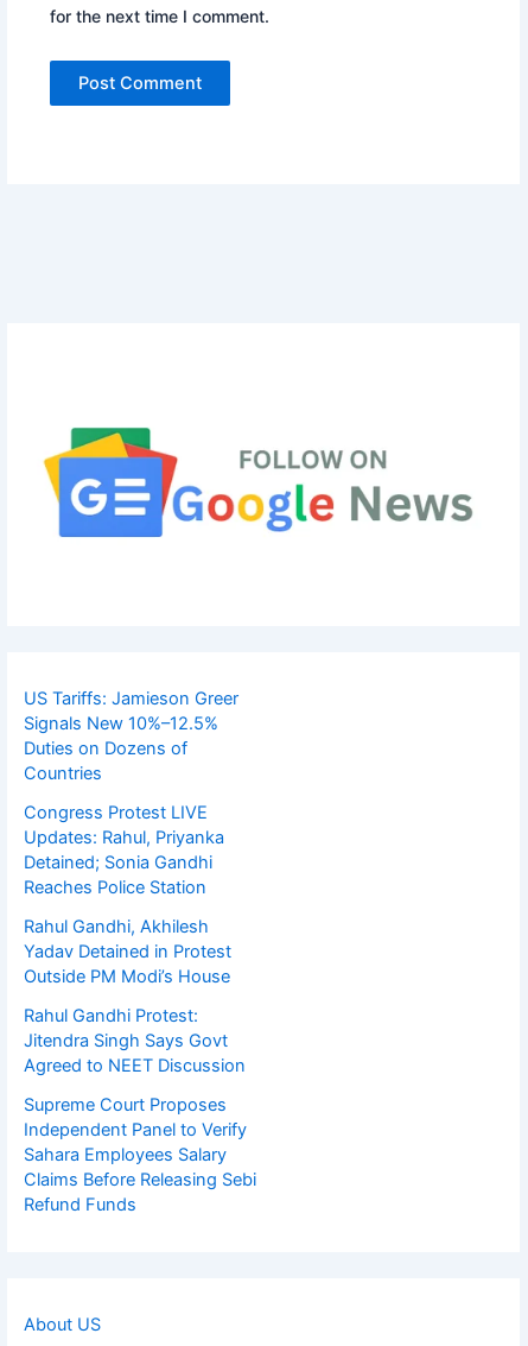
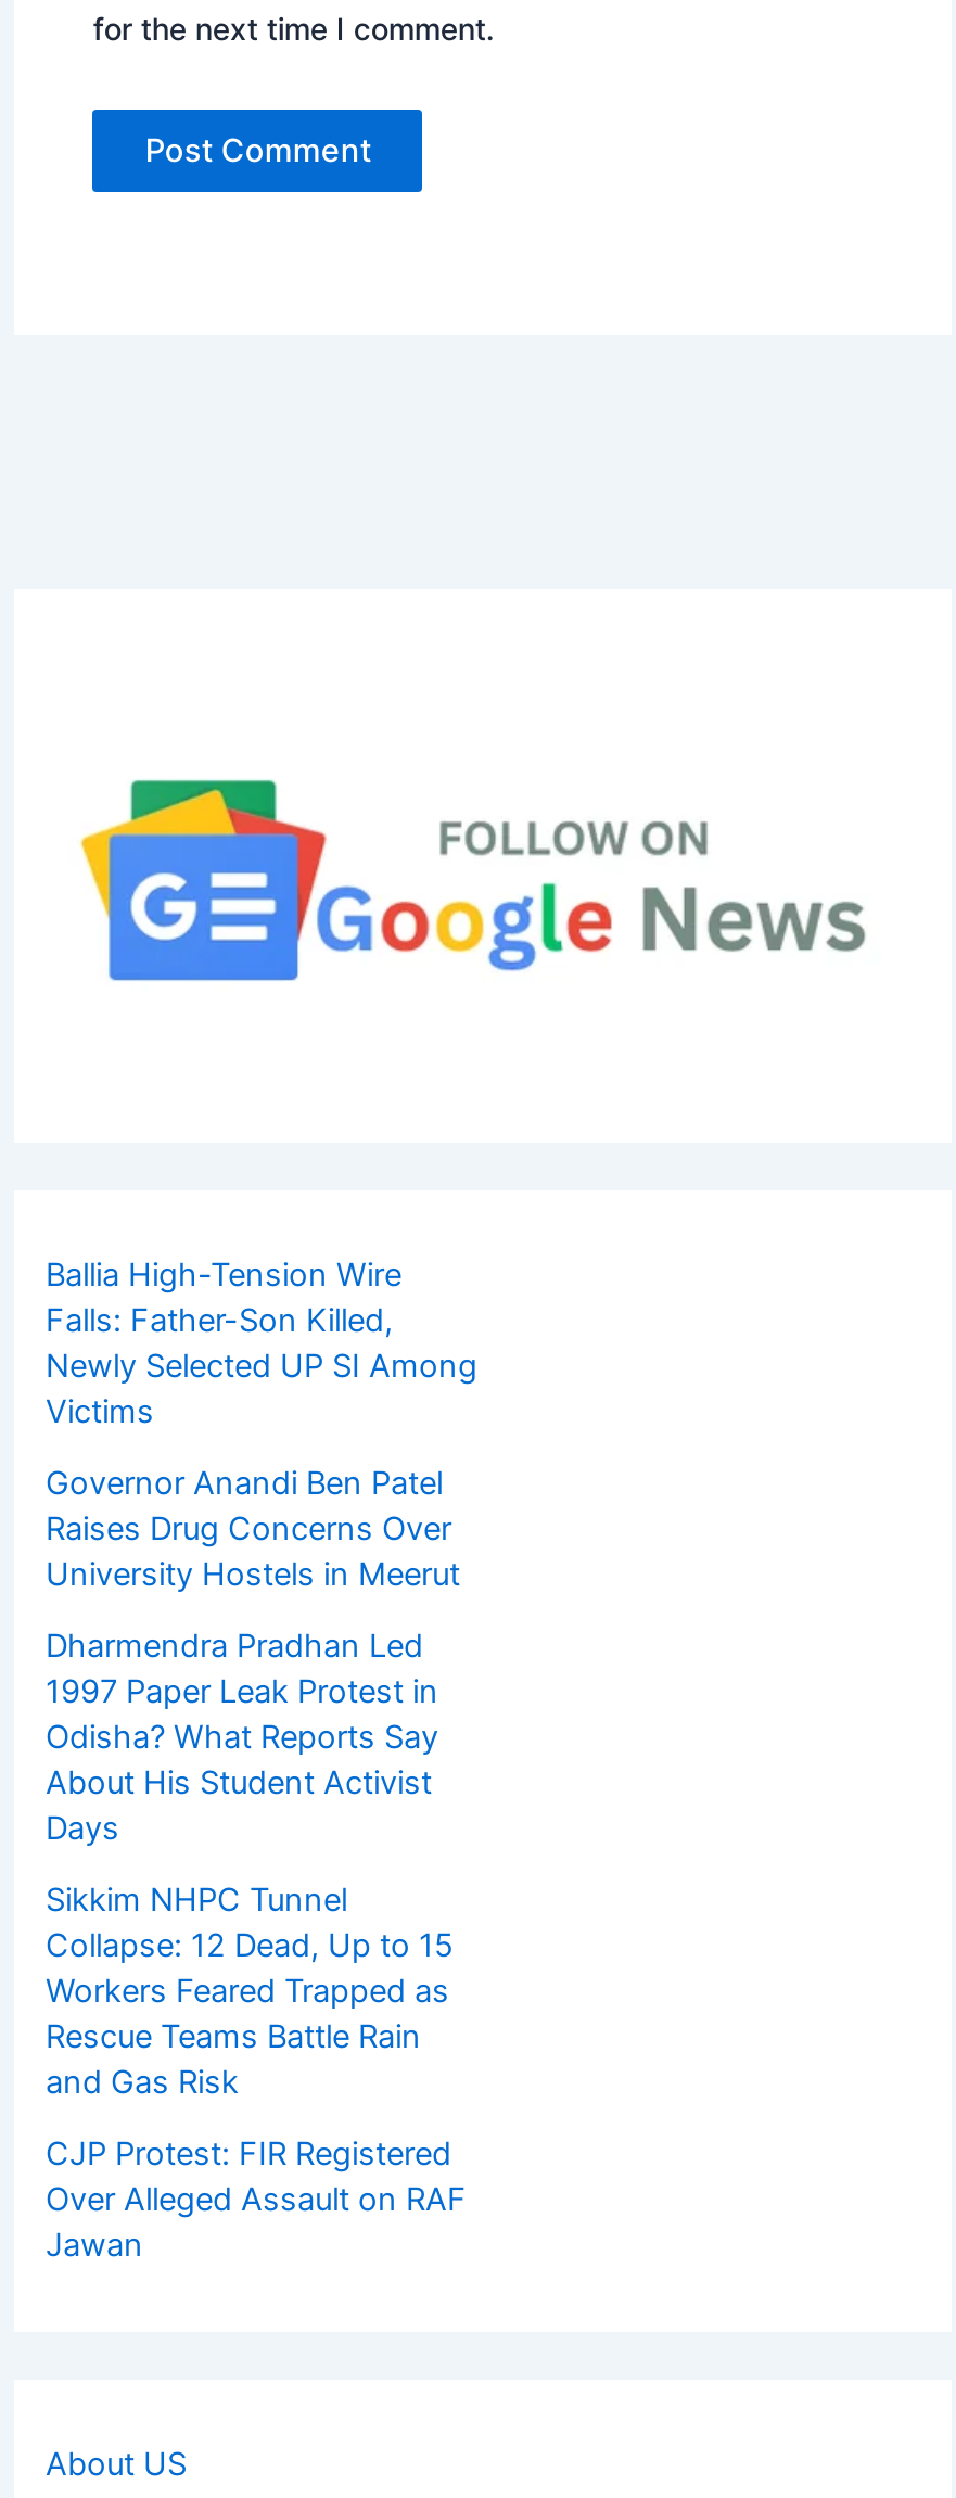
[24,688,239,784] US Tariffs: Jamieson Greer | Signals New 10%–12.5% | Duties on Dozens of | Countries -> [46,1255,477,1431] Ballia High-Tension Wire | Falls: Father-Son Killed, | Newly Selected UP SI Among | Victims
[24,802,225,898] Congress Protest LIVE | Updates: Rahul, Priyanka | Detained; Sonia Gandhi | Reaches Police Station -> [46,1464,460,1594] Governor Anandi Ben Patel | Raises Drug Concerns Over | University Hostels in Meerut
[24,916,232,987] Rahul Gandhi, Akhilesh | Yadav Detained in Protest | Outside PM Modi’s House -> [46,1626,438,1848] Dharmendra Pradhan Led | 1997 Paper Leak Protest in | Odisha? What Reports Say | About His Student Activist | Days
[24,1005,246,1076] Rahul Gandhi Protest: | Jitendra Singh Says Govt | Agreed to NEET Discussion -> [46,1880,454,2102] Sikkim NHPC Tunnel | Collapse: 12 Dead, Up to 15 | Workers Feared Trapped as | Rescue Teams Battle Rain | and Gas Risk
[24,1094,257,1215] Supreme Court Proposes | Independent Panel to Verify | Sahara Employees Salary | Claims Before Releasing Sebi | Refund Funds -> [46,2134,467,2264] CJP Protest: FIR Registered | Over Alleged Assault on RAF | Jawan

